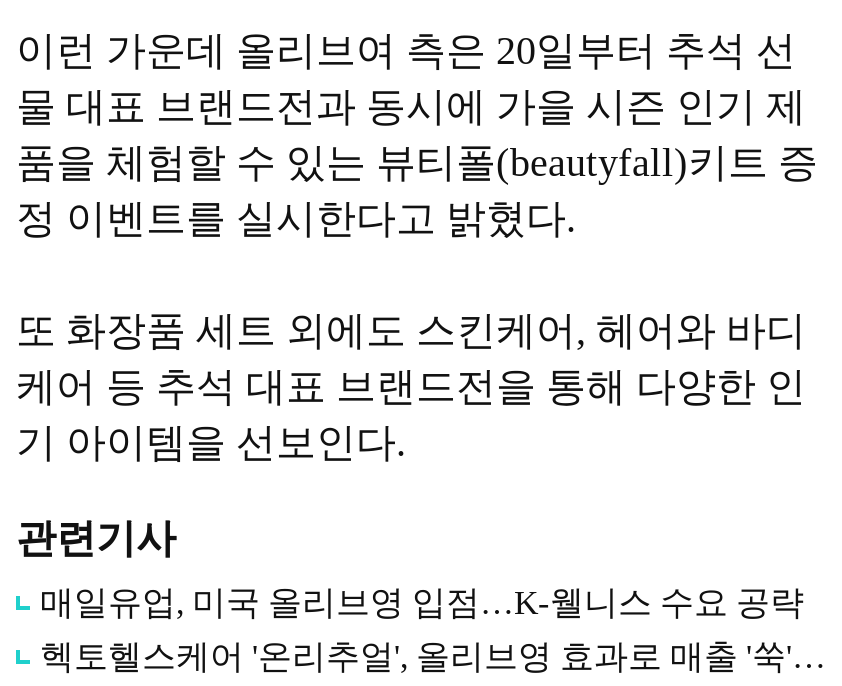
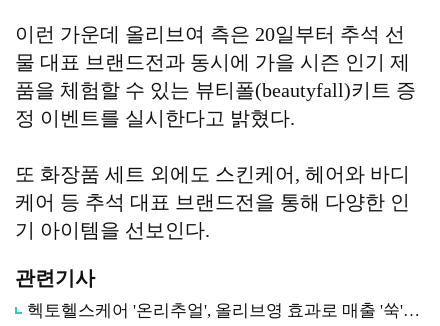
[40,584,804,622] 매일유업, 미국 올리브영 입점…K-웰니스 수요 공략 -> none

